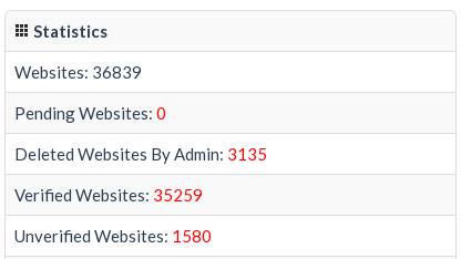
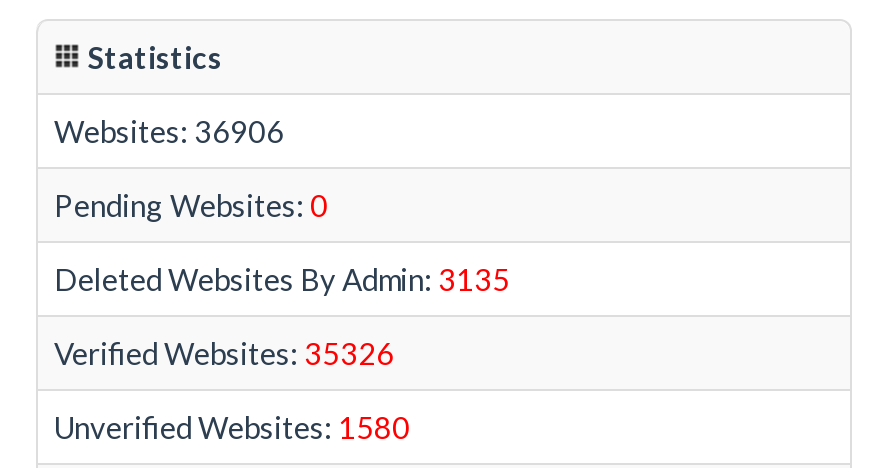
[14,62,142,82] Websites: 36839 -> [54,113,284,149] Websites: 36906
[14,185,203,205] Verified Websites: 35259 -> [54,335,394,371] Verified Websites: 35326

